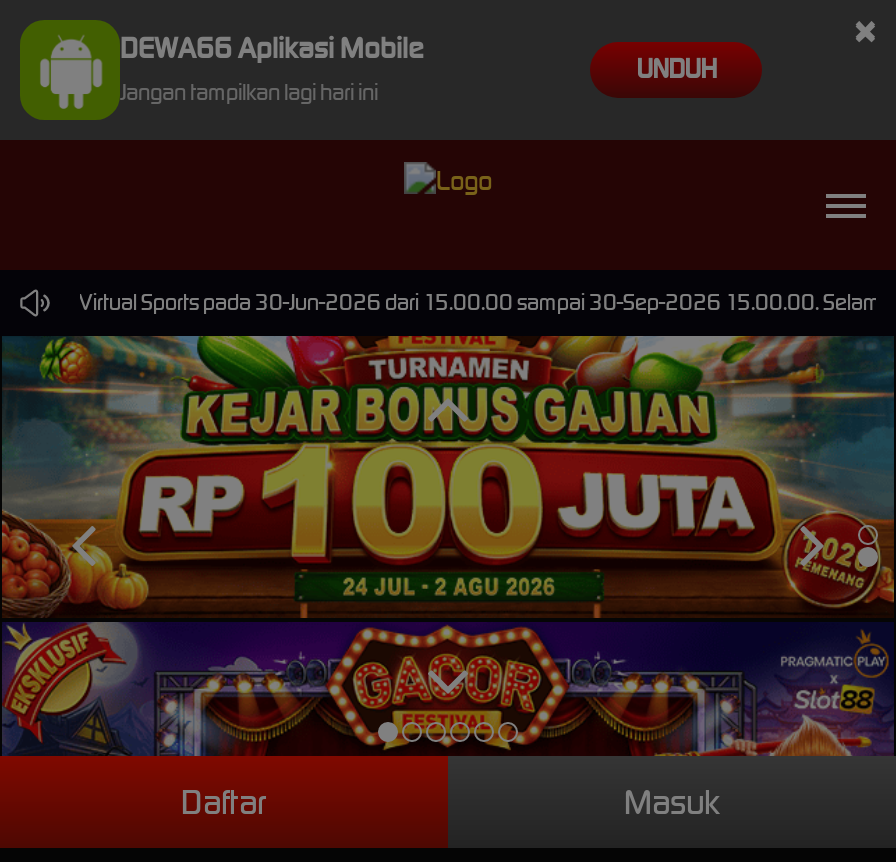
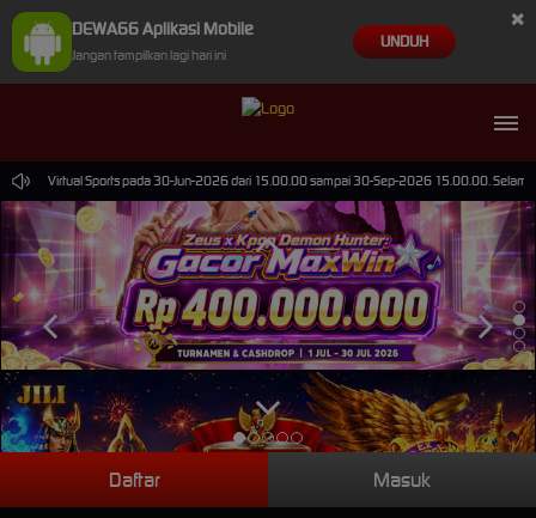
[6,334,890,758] [image] -> [4,200,532,453] [image]

